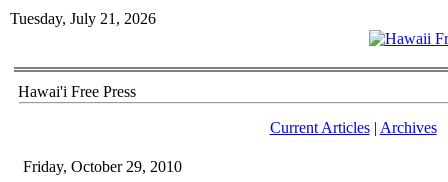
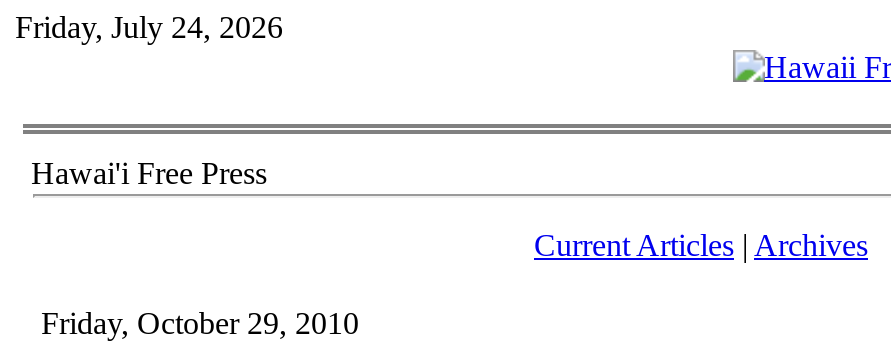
[10,10,156,27] Tuesday, July 21, 2026 -> [15,10,283,44] Friday, July 24, 2026

